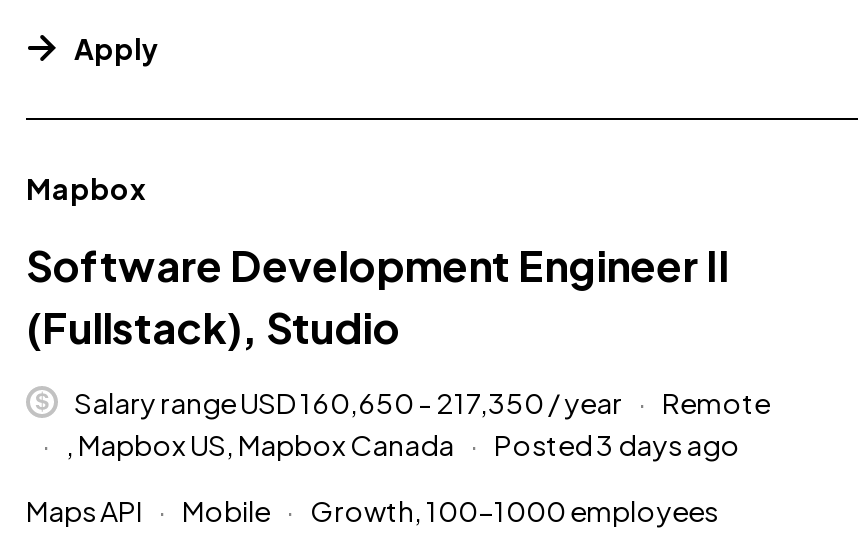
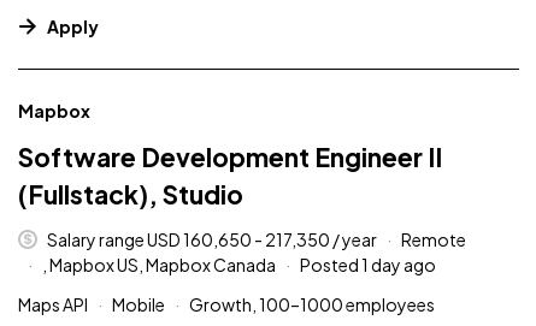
[494,426,740,462] Posted 3 days ago -> [300,254,436,275] Posted 1 day ago

